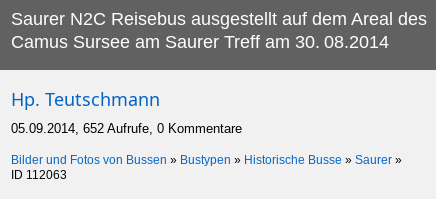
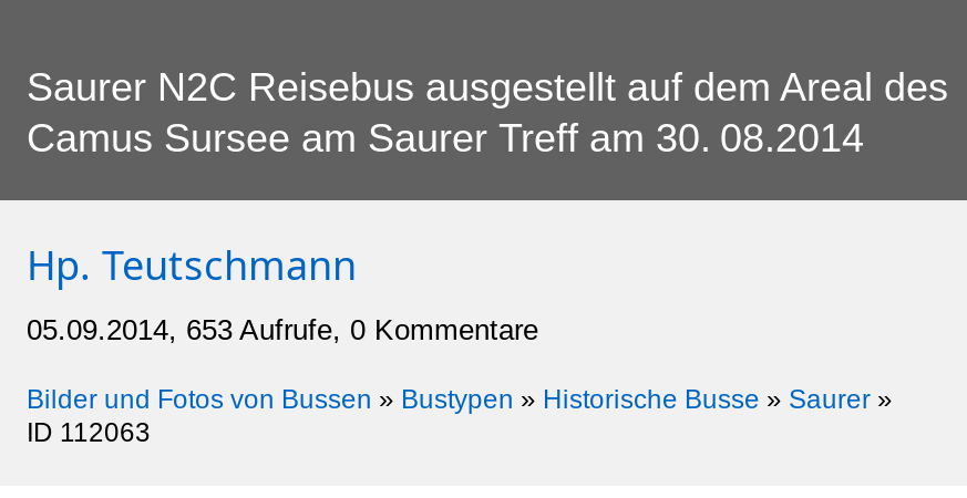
[11,121,242,136] 05.09.2014, 652 Aufrufe, 0 Kommentare -> [27,314,538,347] 05.09.2014, 653 Aufrufe, 0 Kommentare

